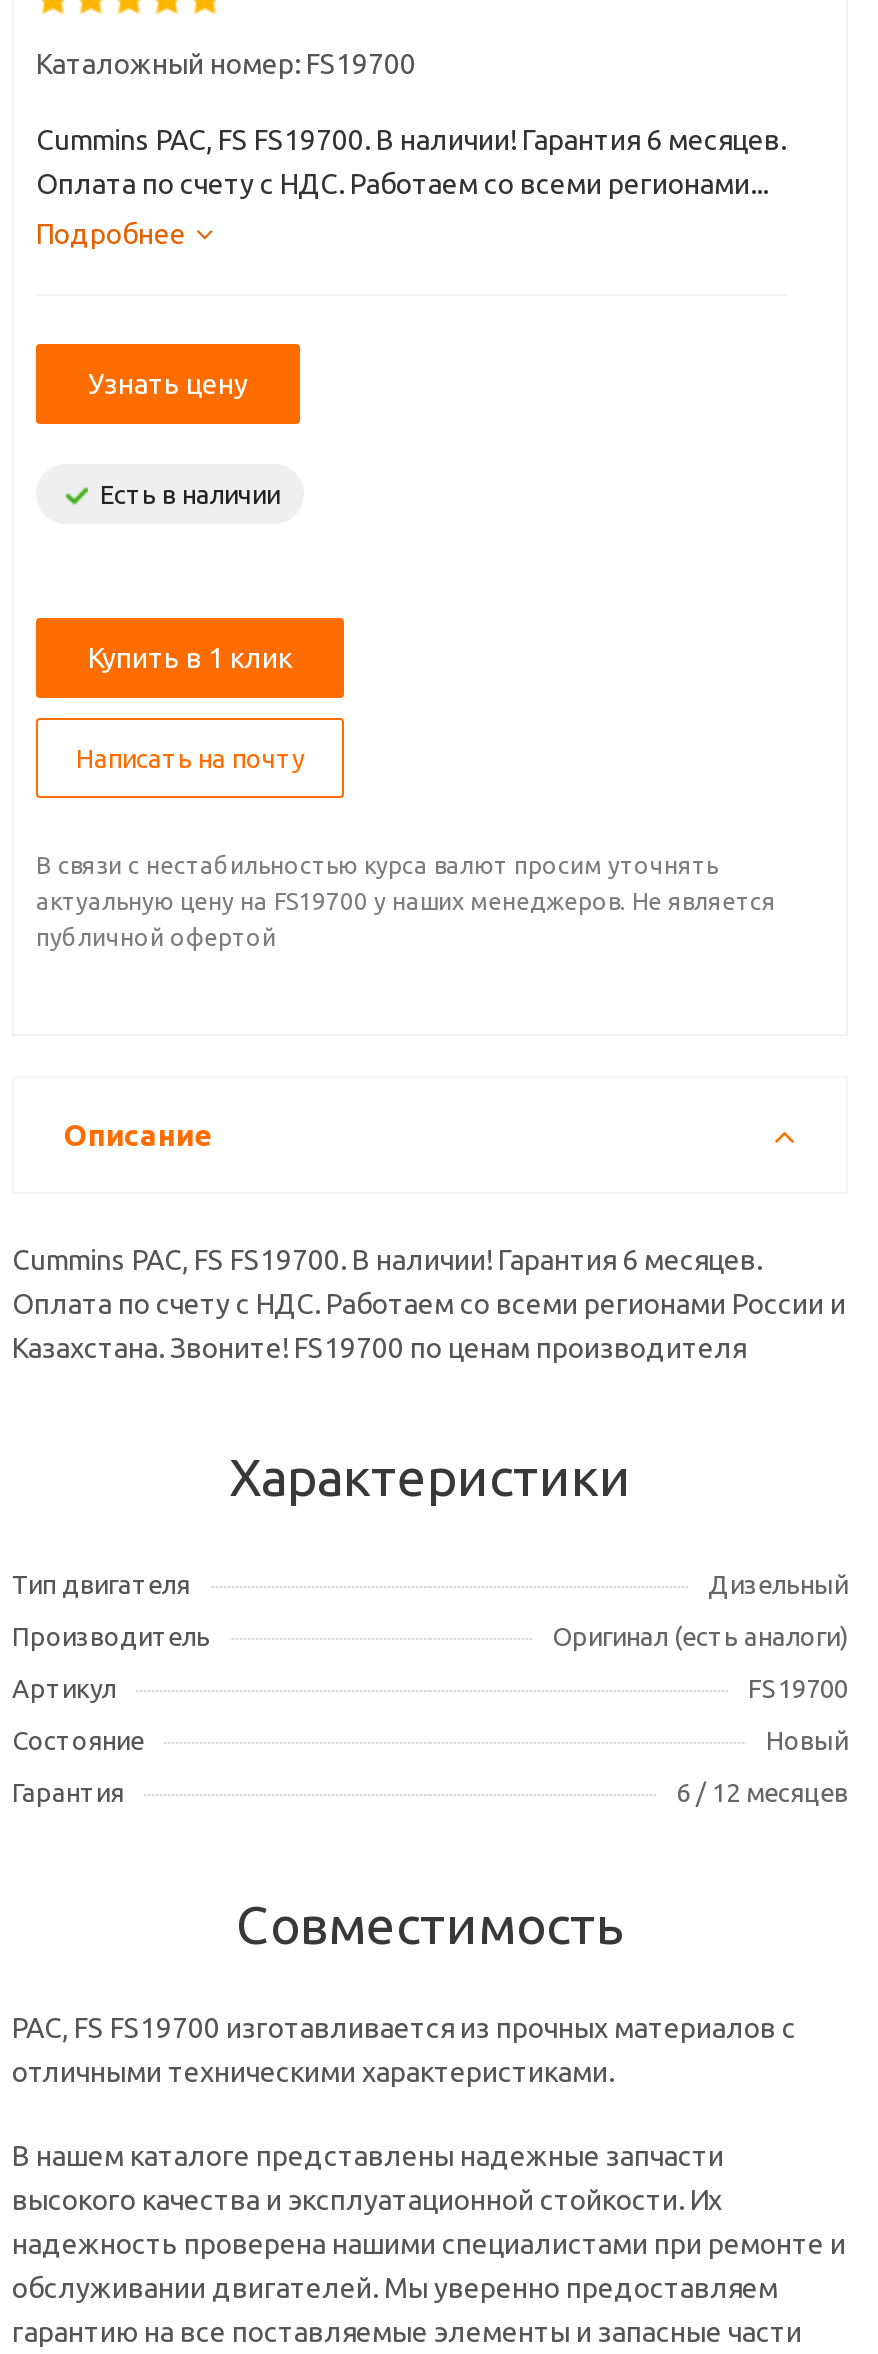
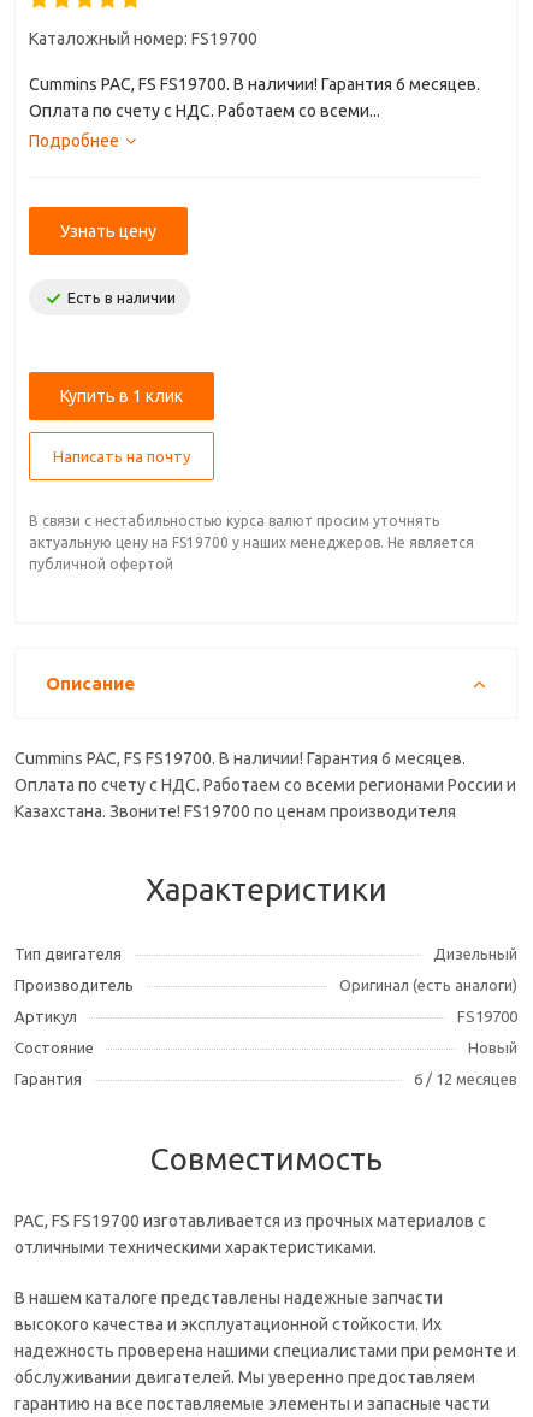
[36,168,768,200] Оплата по счету с НДС. Работаем со всеми регионами... -> [29,101,380,120] Оплата по счету с НДС. Работаем со всеми...

